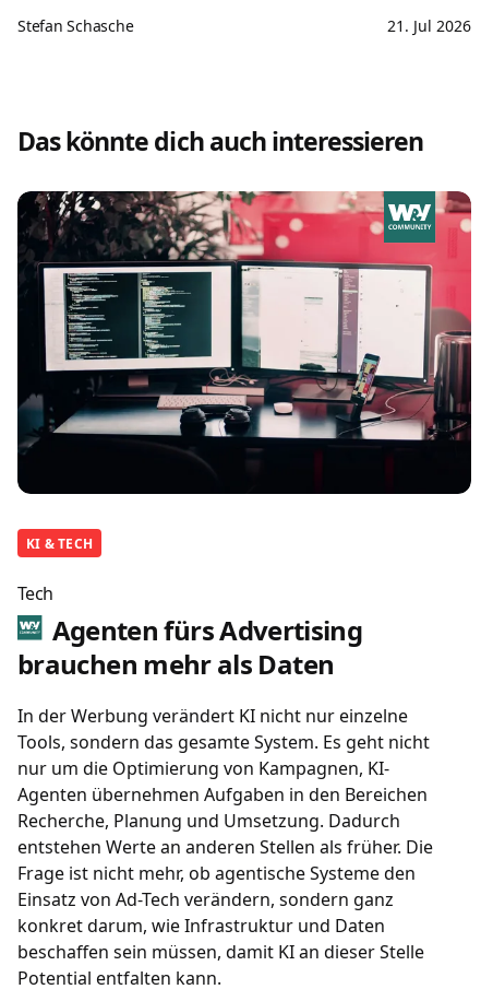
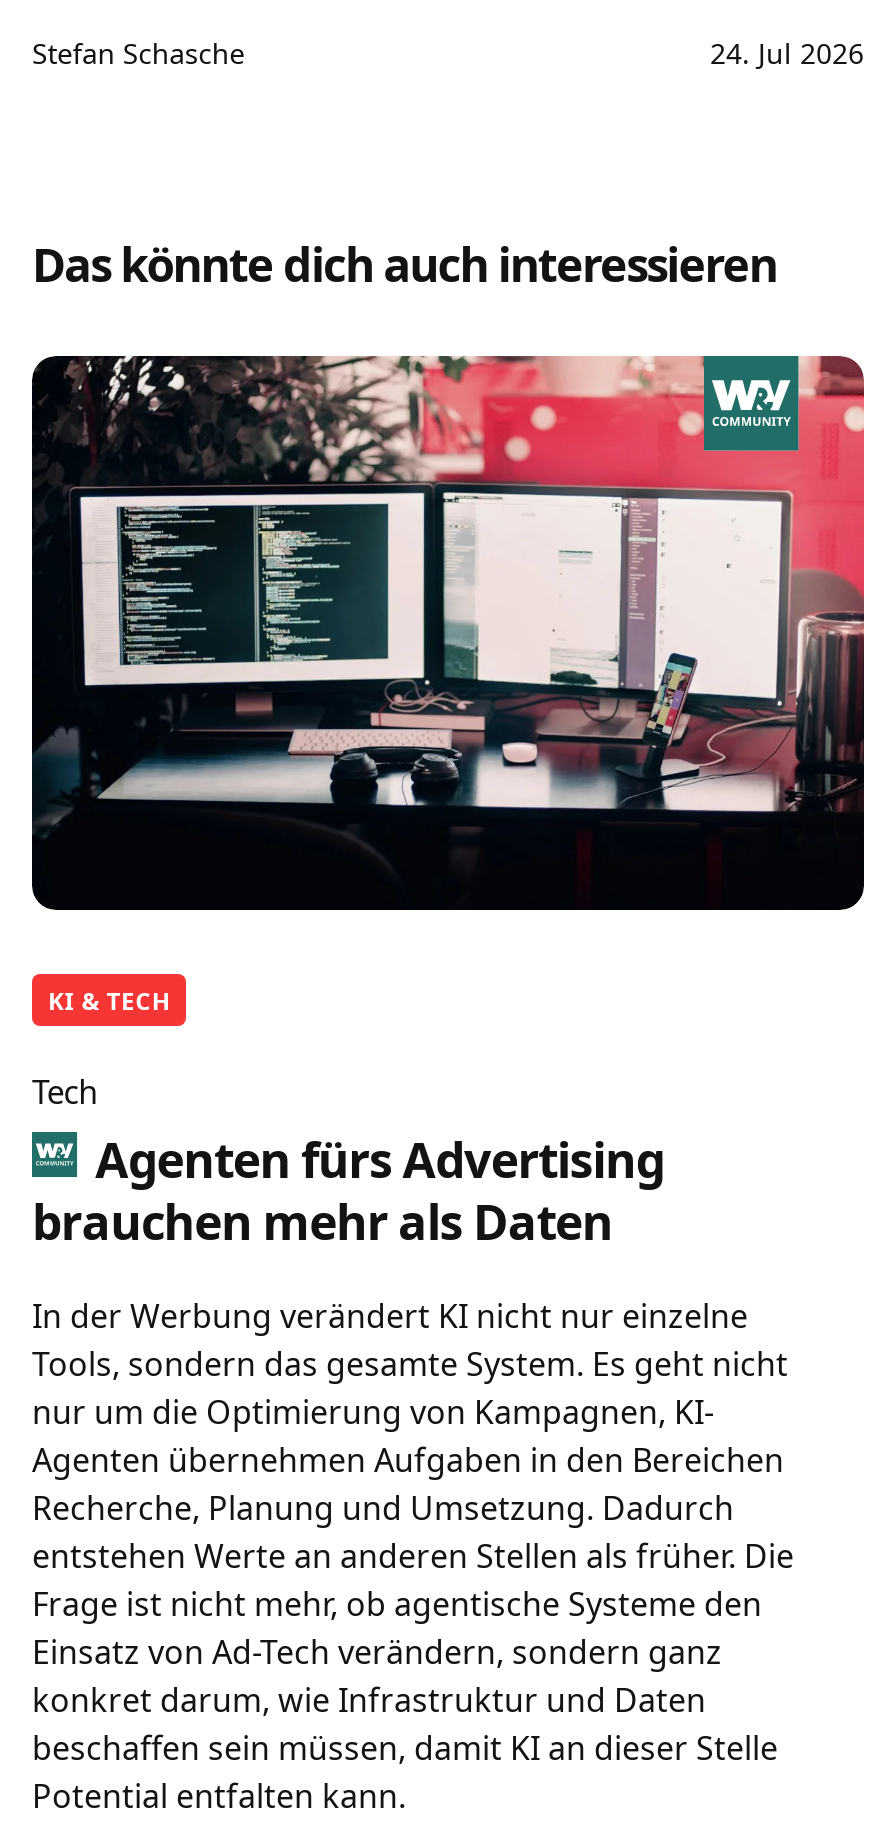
[387,15,471,36] 21. Jul 2026 -> [710,33,864,71] 24. Jul 2026

